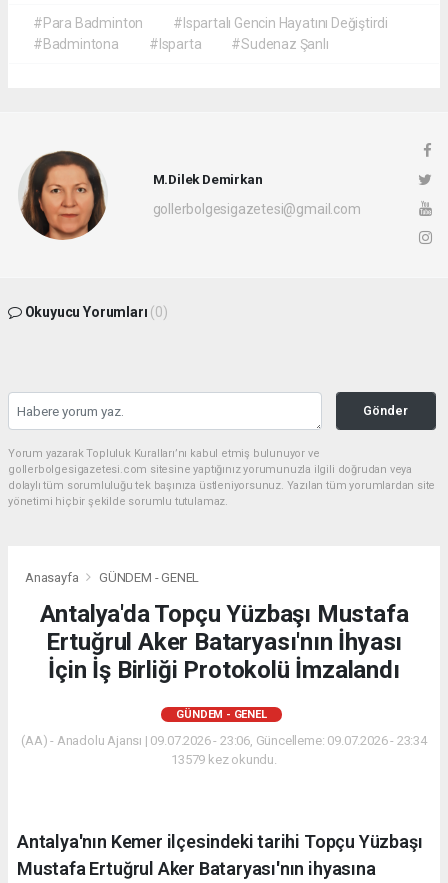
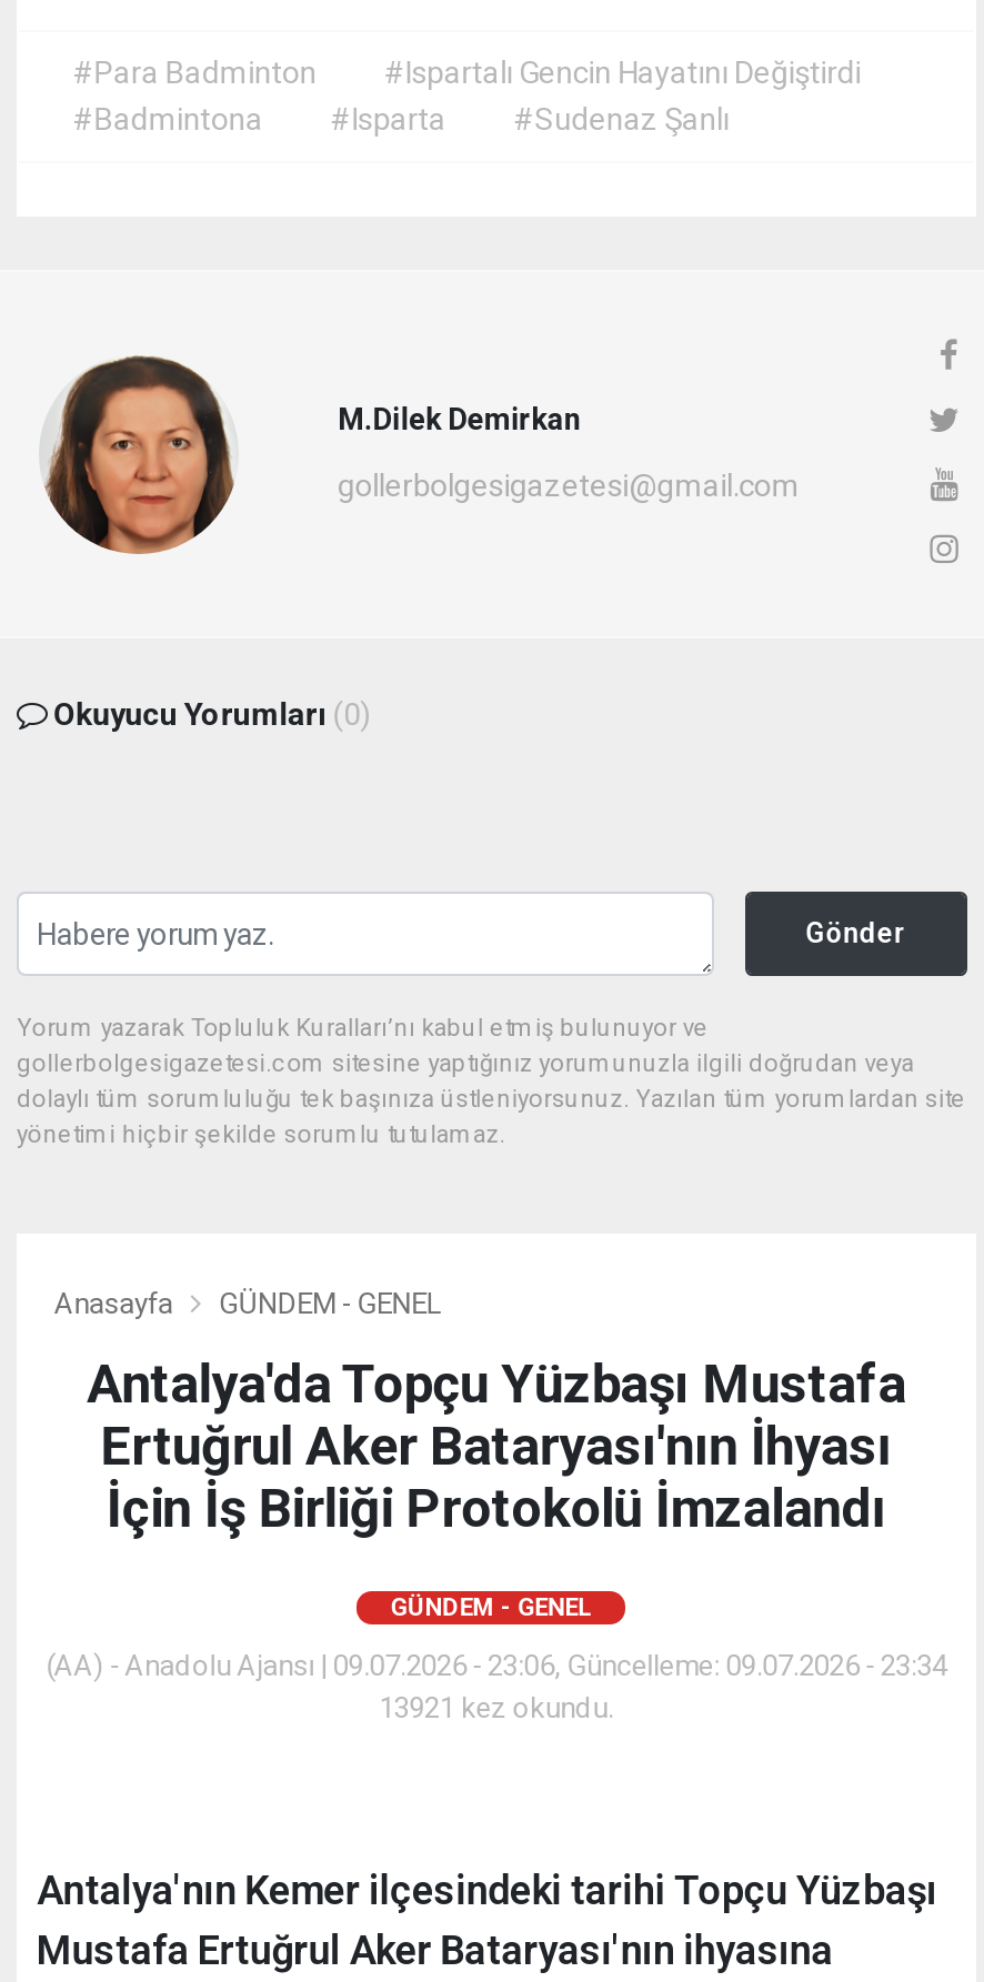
[171,752,277,767] 13579 kez okundu. -> [379,1692,614,1725] 13921 kez okundu.

